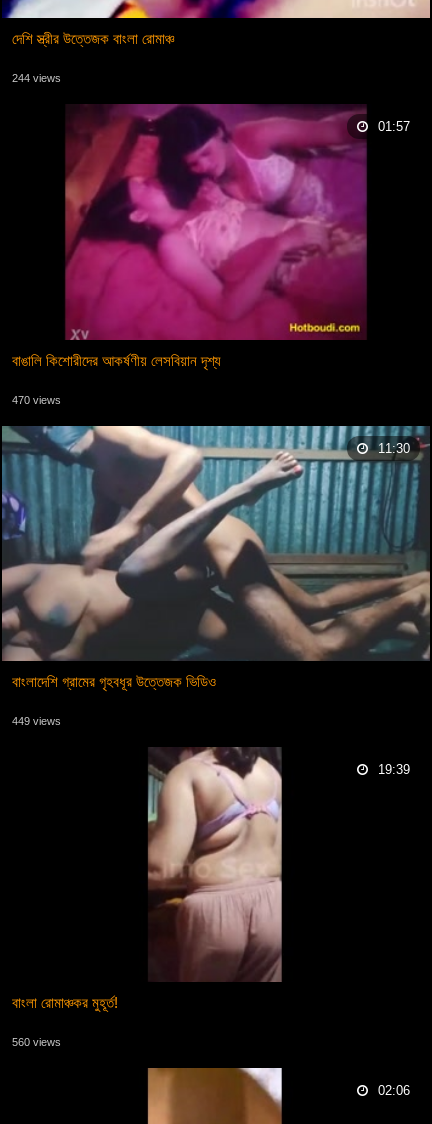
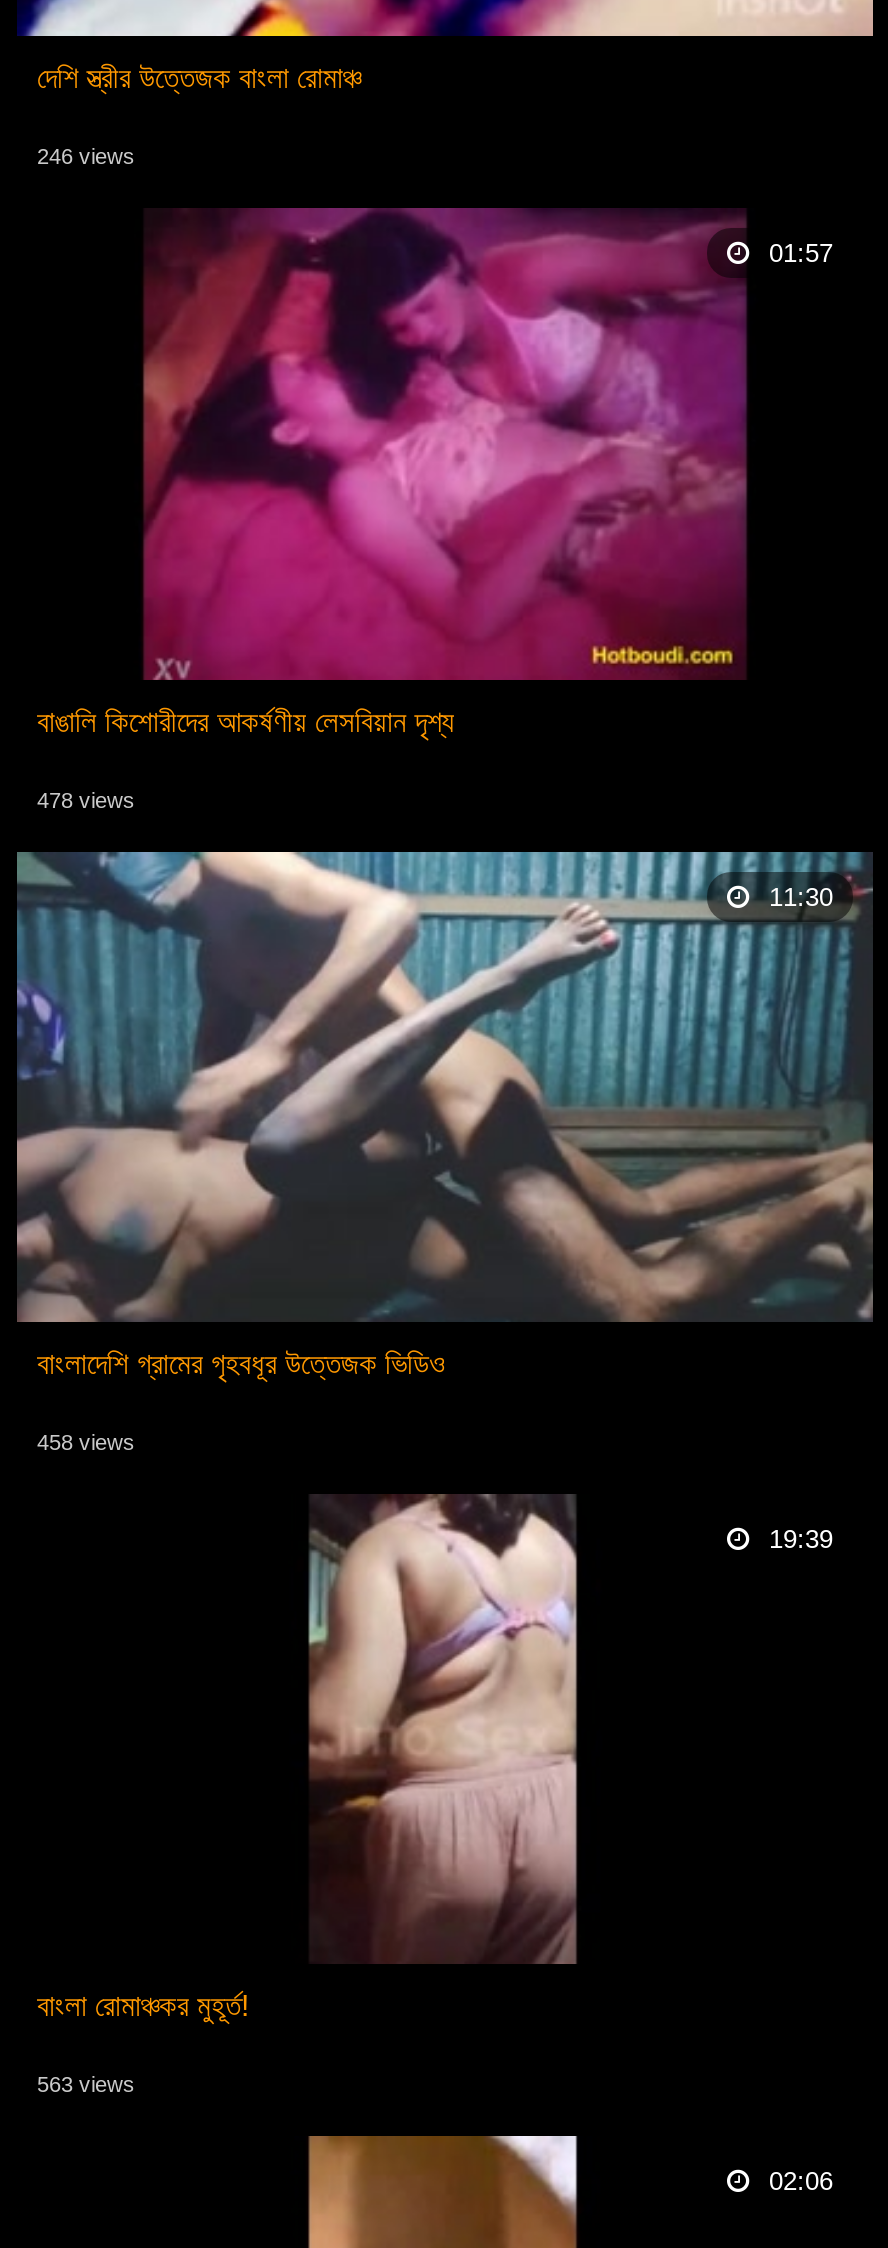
[12,72,61,84] 244 views -> [37,144,135,168] 246 views
[12,393,61,405] 470 views -> [37,787,135,811] 478 views
[12,715,61,727] 449 views -> [37,1430,135,1454] 458 views
[12,1036,61,1048] 560 views -> [37,2073,135,2097] 563 views

